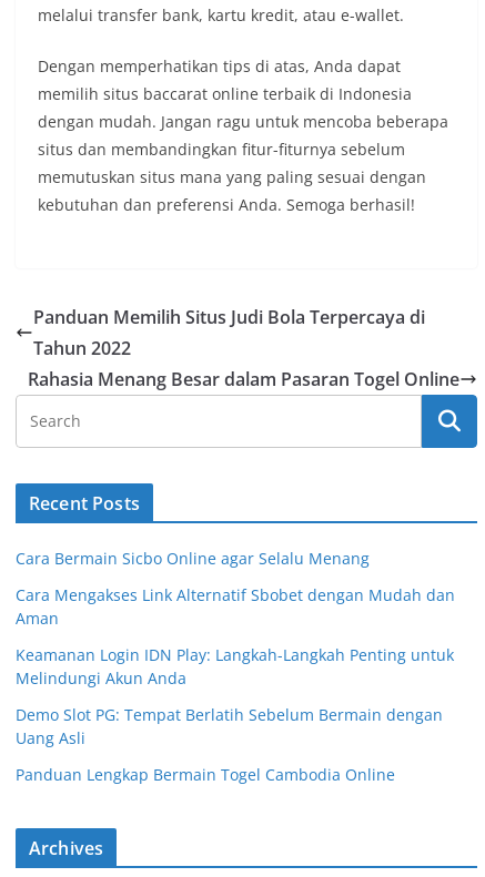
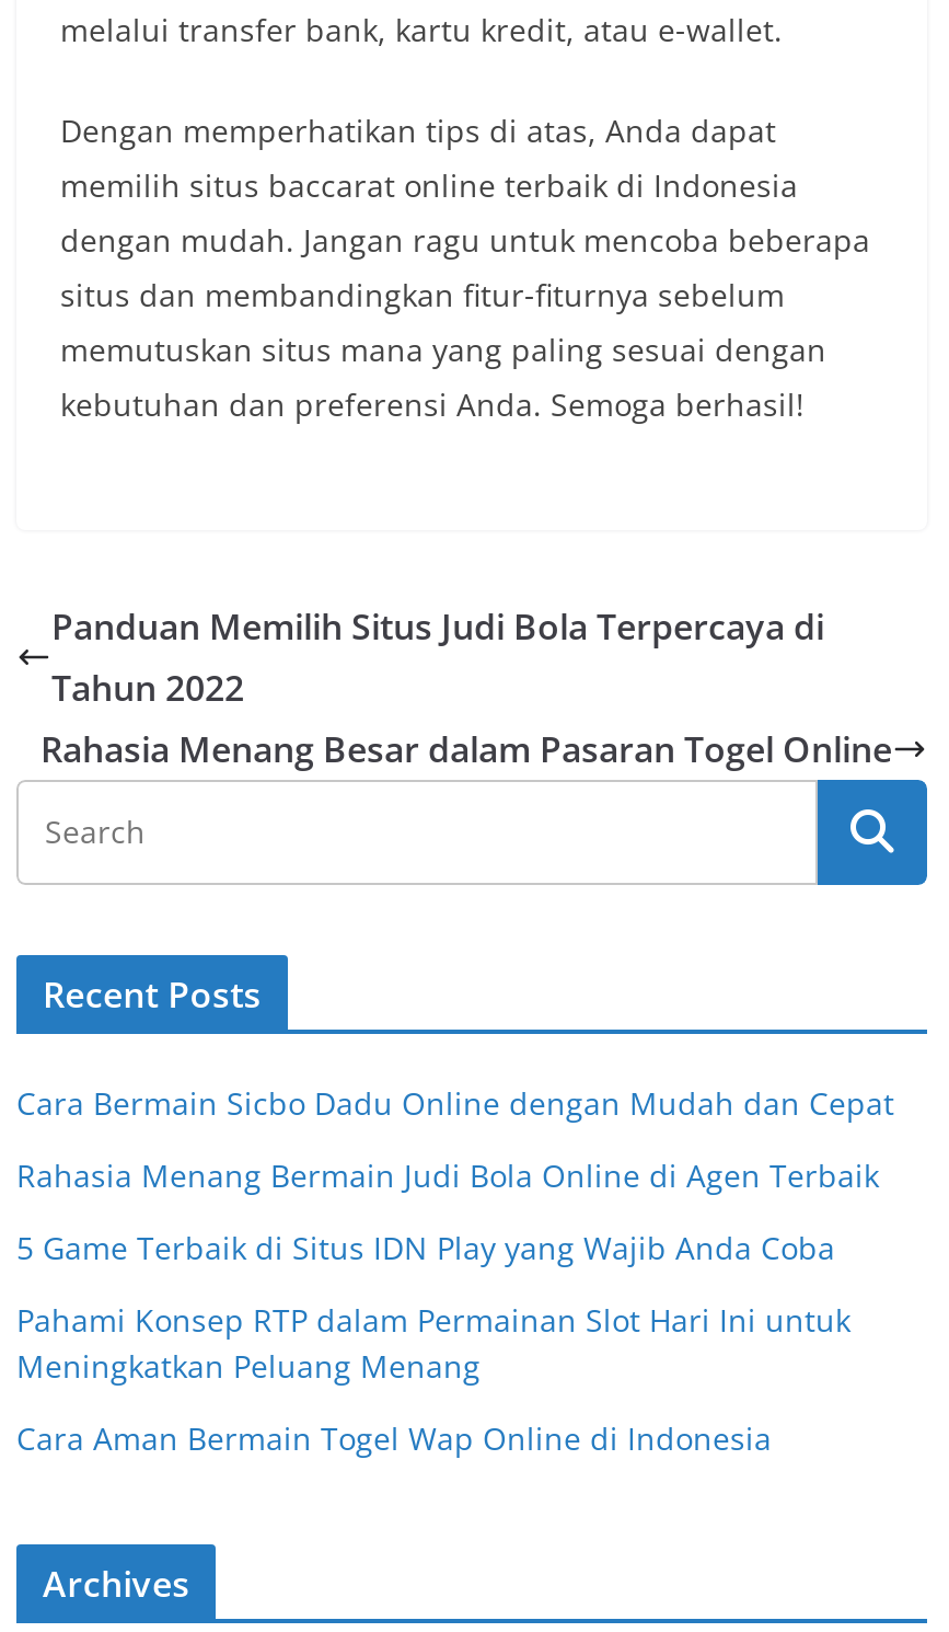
[16,548,370,569] Cara Bermain Sicbo Online agar Selalu Menang -> [16,1082,894,1124] Cara Bermain Sicbo Dadu Online dengan Mudah dan Cepat
[16,584,455,629] Cara Mengakses Link Alternatif Sbobet dengan Mudah dan | Aman -> [16,1154,879,1196] Rahasia Menang Bermain Judi Bola Online di Agen Terbaik
[16,644,454,689] Keamanan Login IDN Play: Langkah-Langkah Penting untuk | Melindungi Akun Anda -> [16,1227,835,1268] 5 Game Terbaik di Situs IDN Play yang Wajib Anda Coba
[16,704,443,748] Demo Slot PG: Tempat Berlatih Sebelum Bermain dengan | Uang Asli -> [16,1299,850,1387] Pahami Konsep RTP dalam Permainan Slot Hari Ini untuk | Meningkatkan Peluang Menang
[16,764,395,785] Panduan Lengkap Bermain Togel Cambodia Online -> [16,1417,772,1459] Cara Aman Bermain Togel Wap Online di Indonesia

